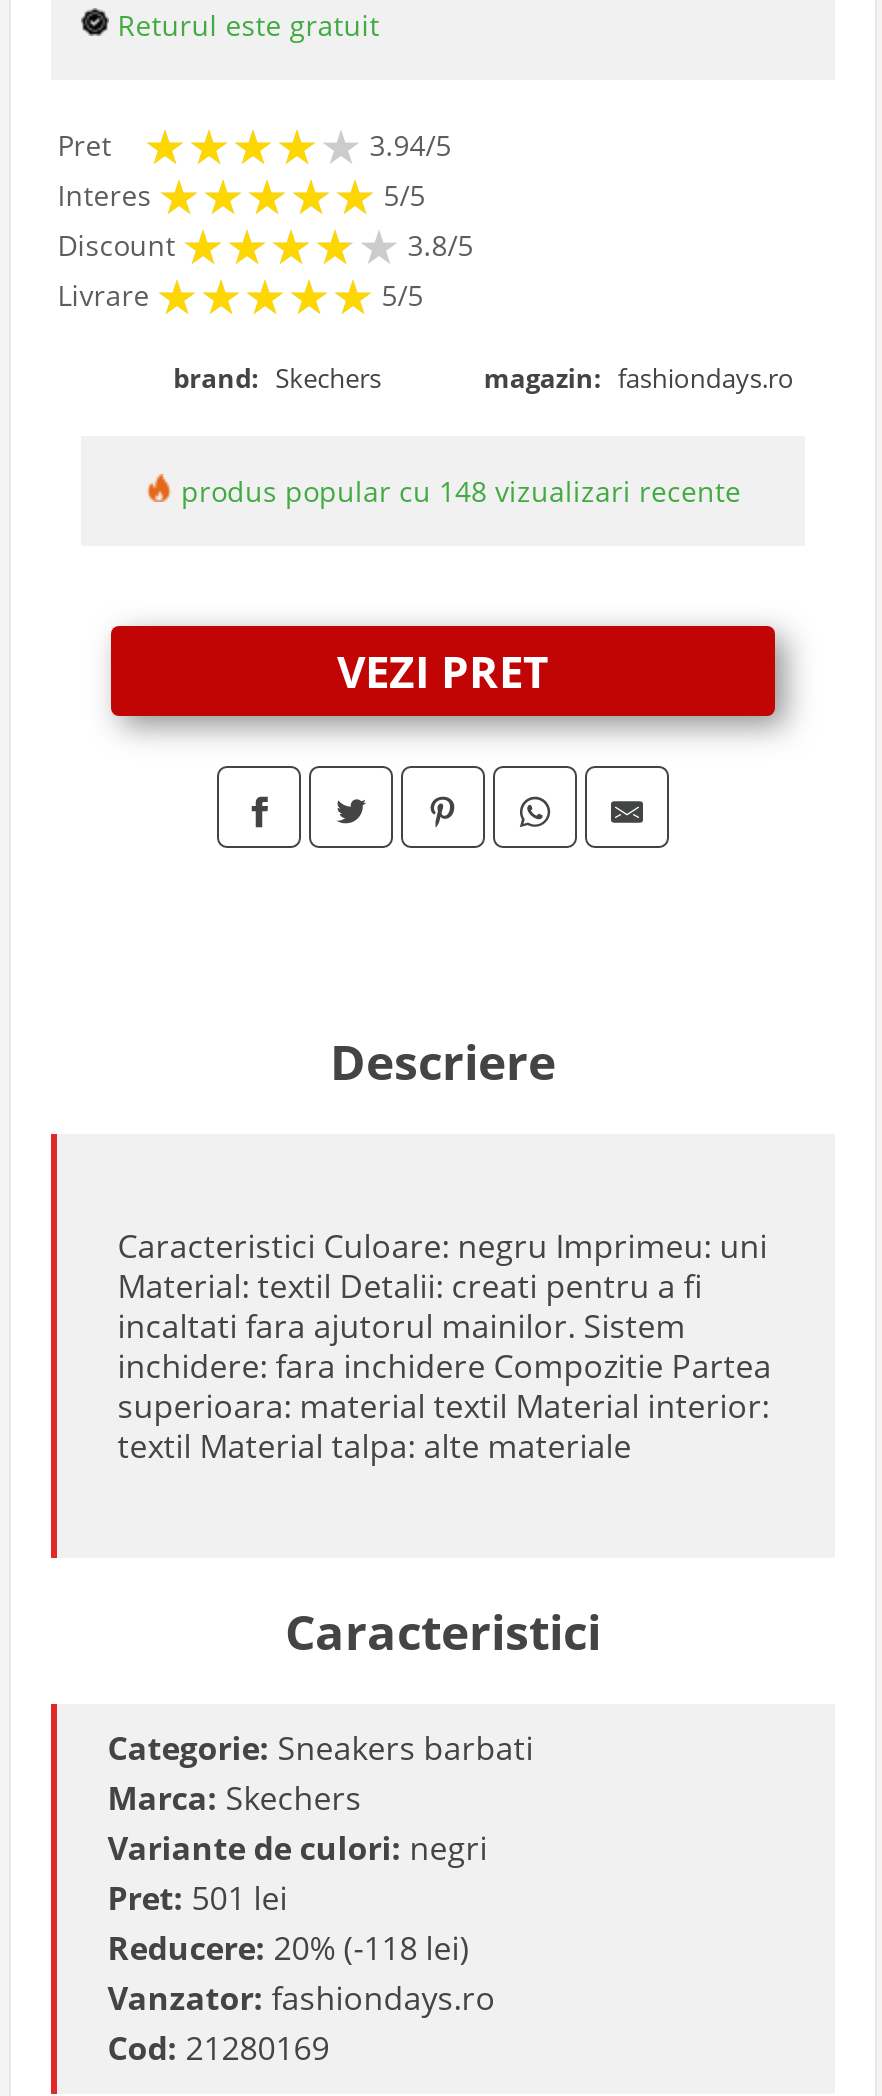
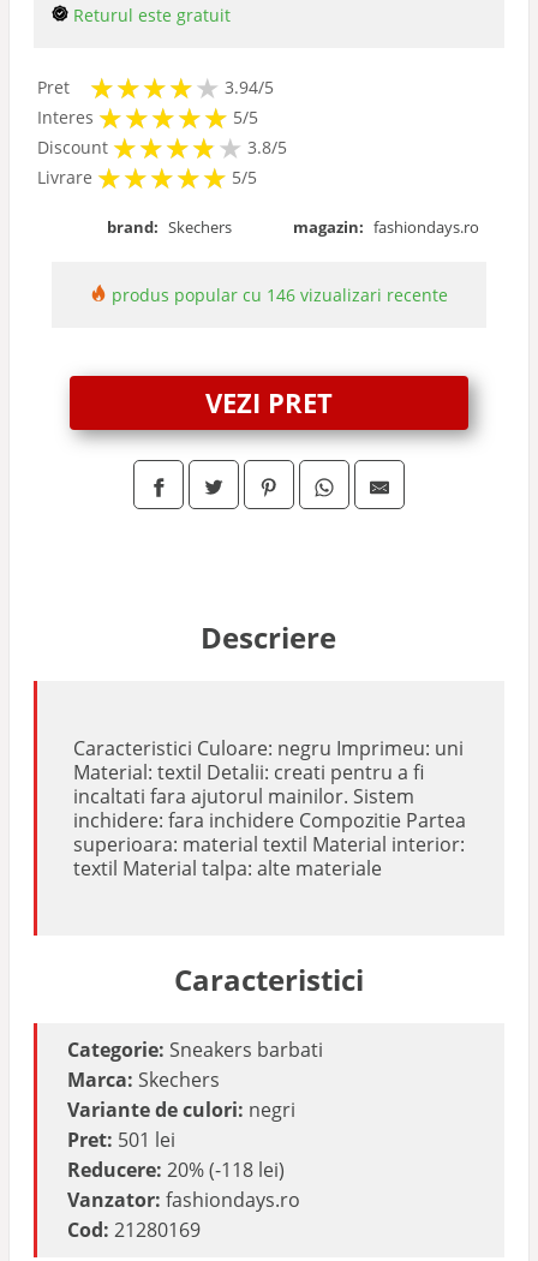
[173,472,741,510] produs popular cu 148 vizualizari recente -> [107,283,448,306] produs popular cu 146 vizualizari recente

